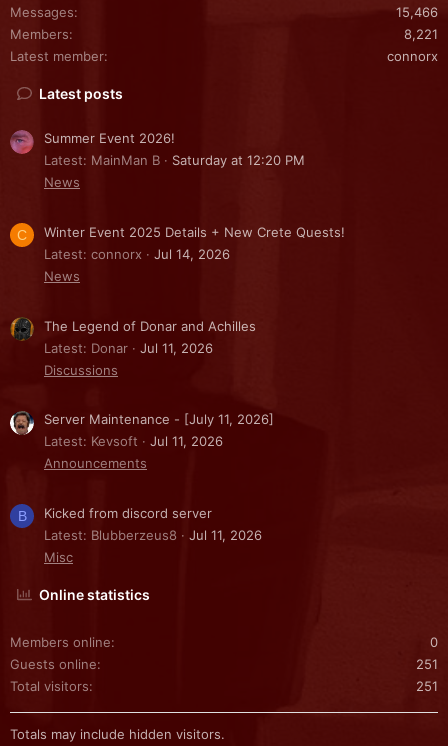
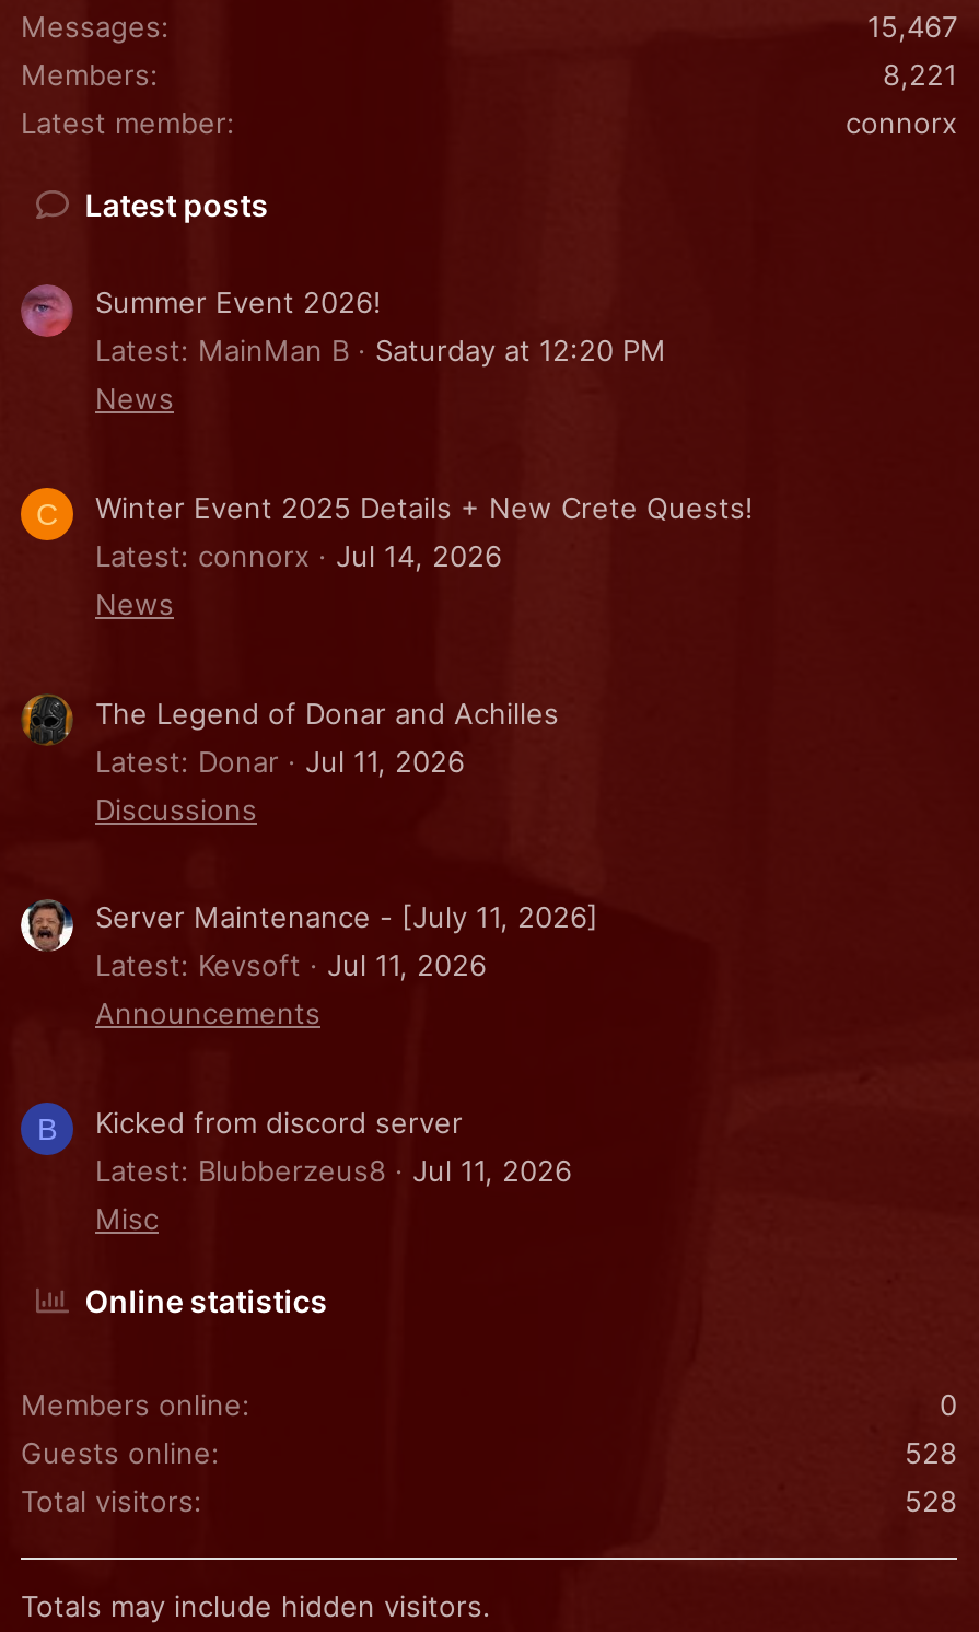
[396,4,438,20] 15,466 -> [867,8,957,43] 15,467
[416,656,438,672] 251 -> [905,1435,957,1470] 528
[416,678,438,694] 251 -> [905,1483,957,1518] 528

